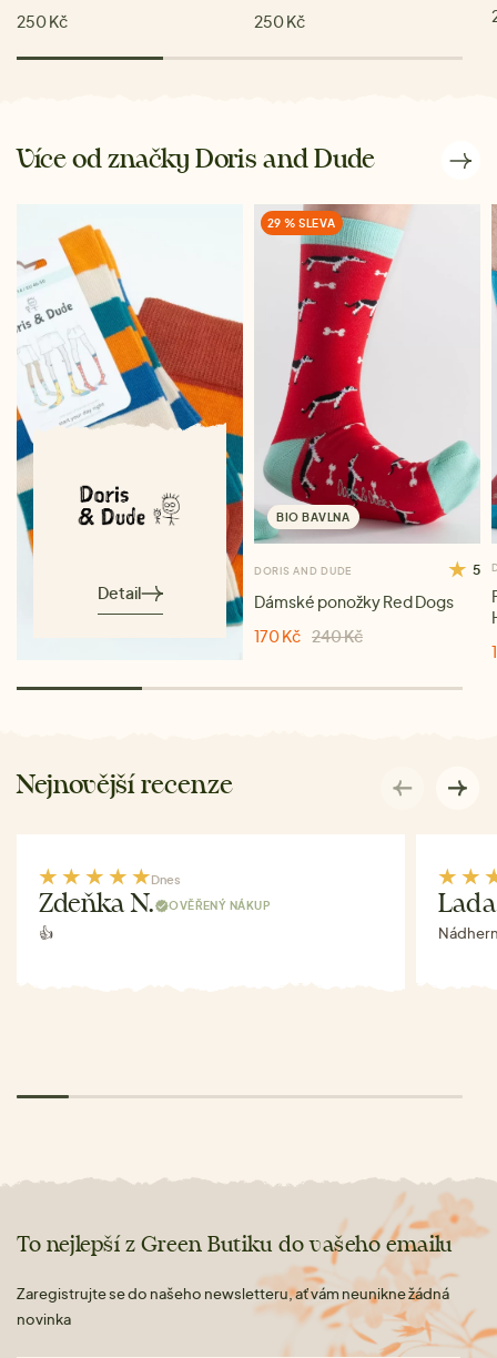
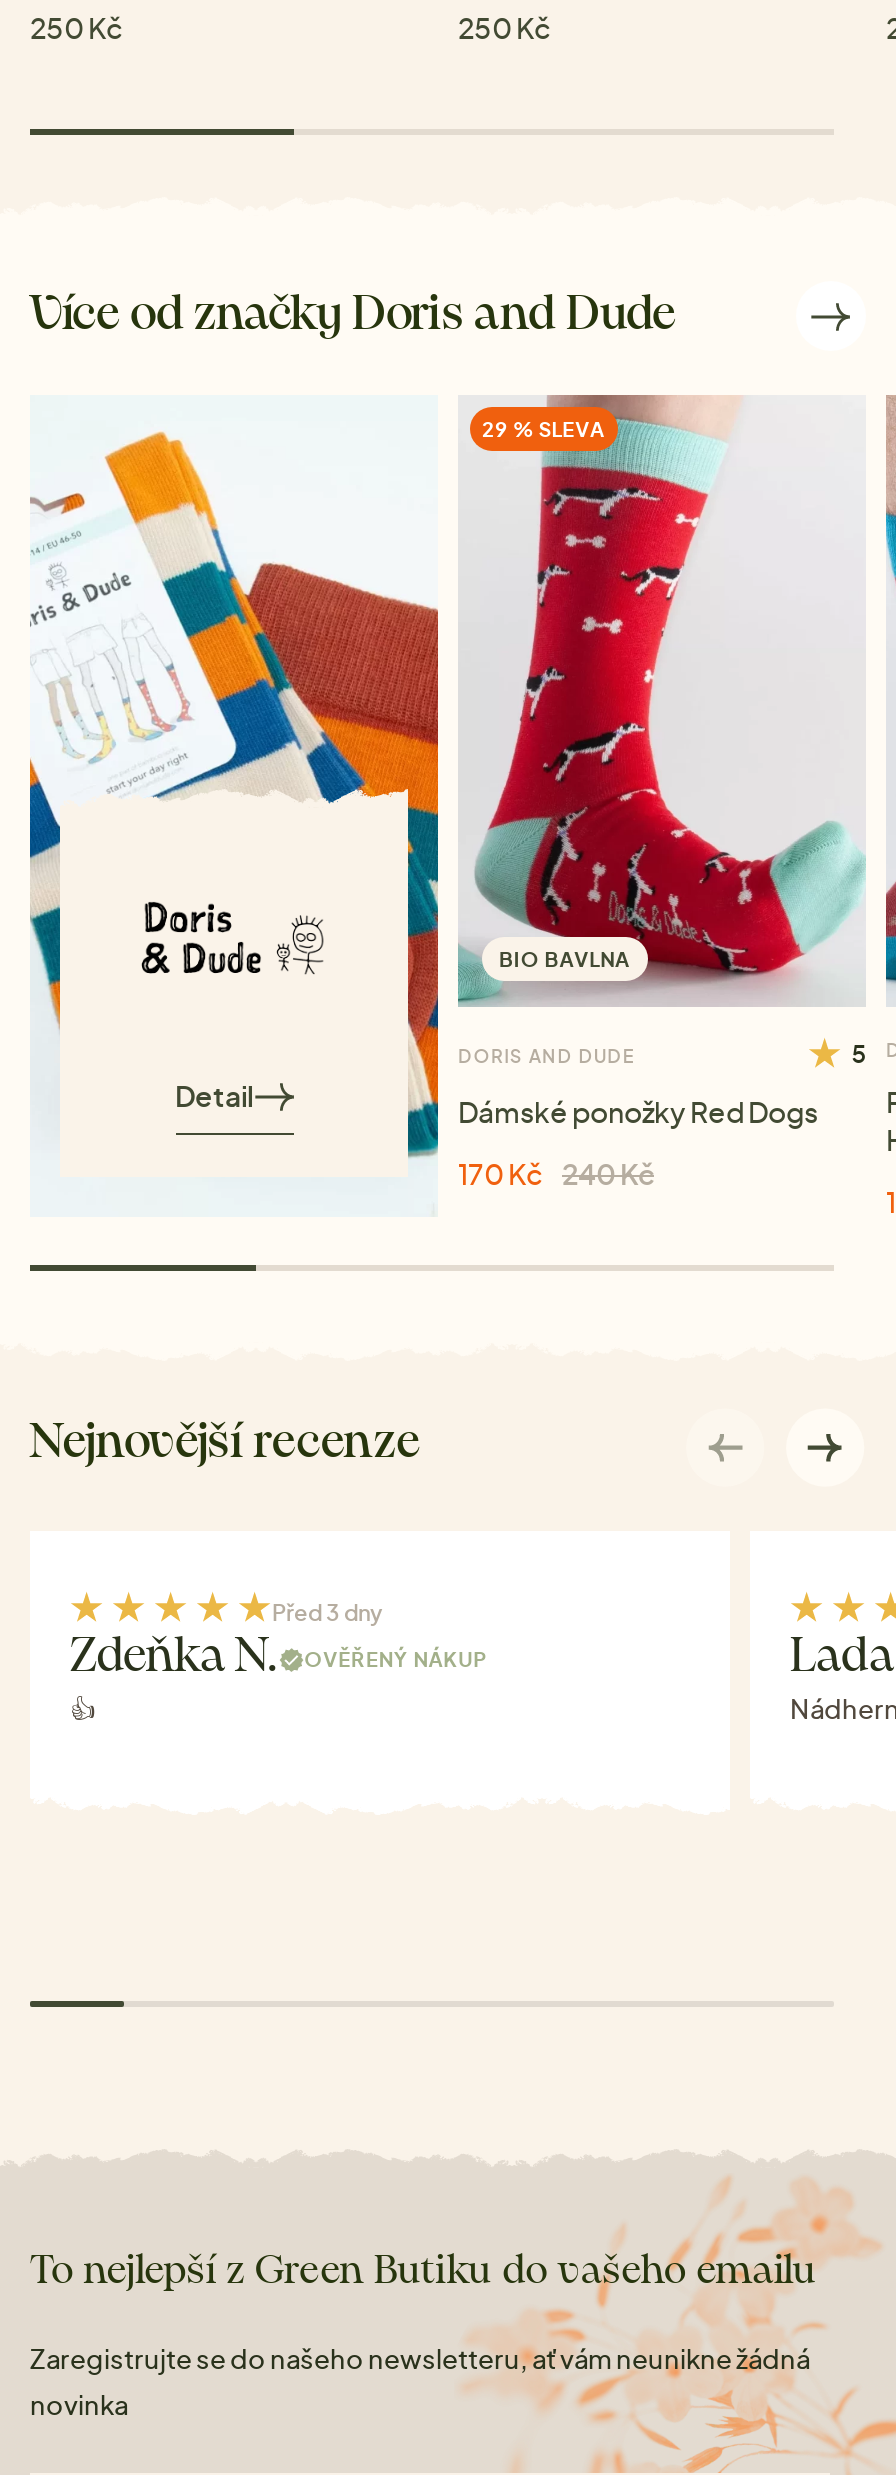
[151,872,181,886] Dnes -> [272,1599,382,1625] Před 3 dny

